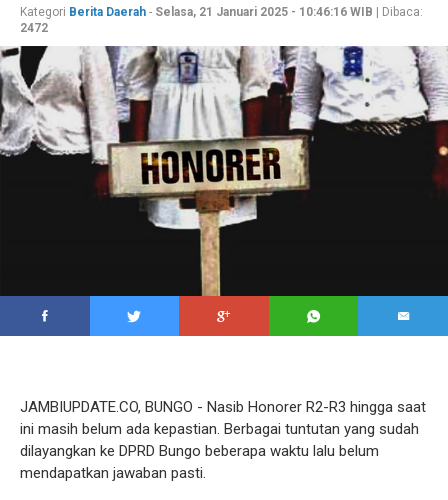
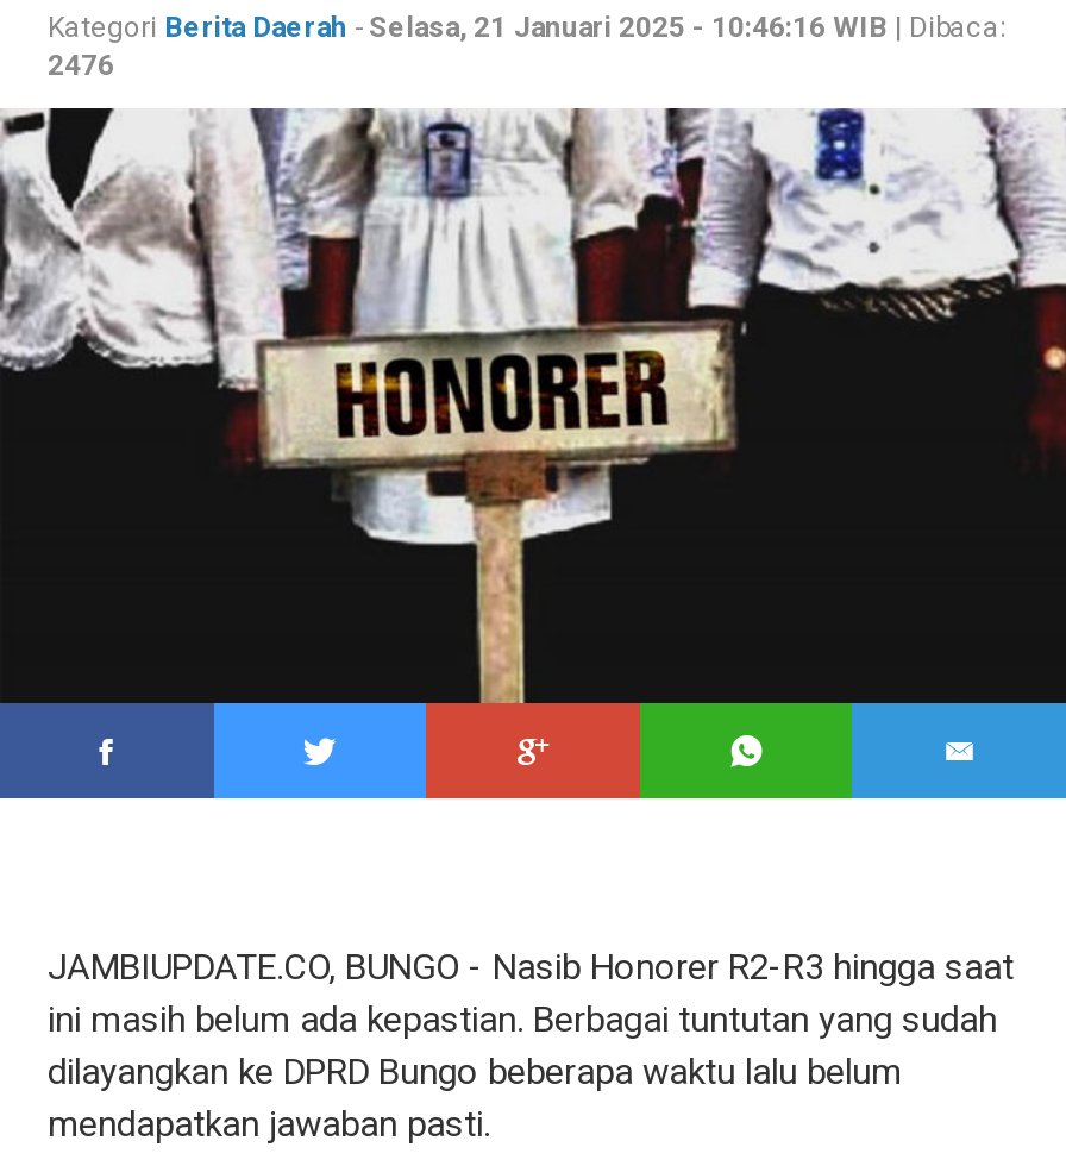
[20,21,48,35] 2472 -> [48,49,114,82] 2476

